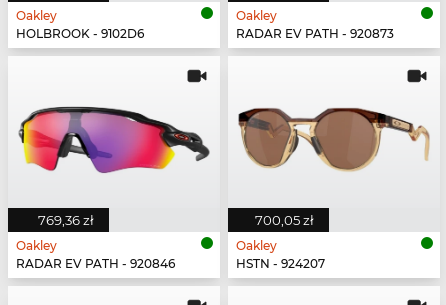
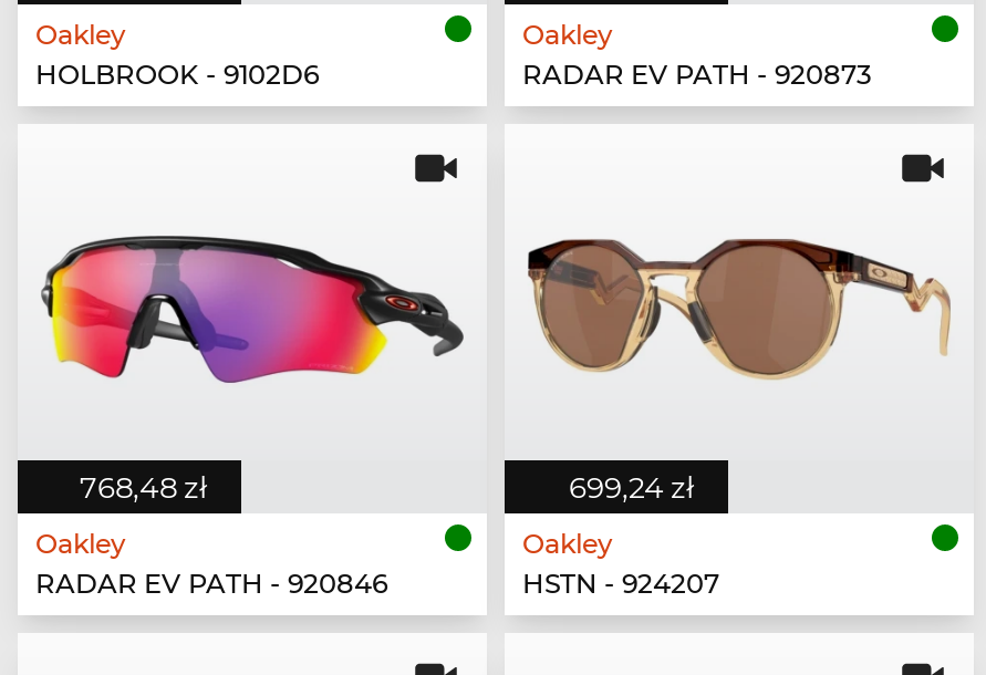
[38,212,94,228] 769,36 zł -> [80,470,208,505] 768,48 zł
[255,212,314,228] 700,05 zł -> [569,470,695,505] 699,24 zł

